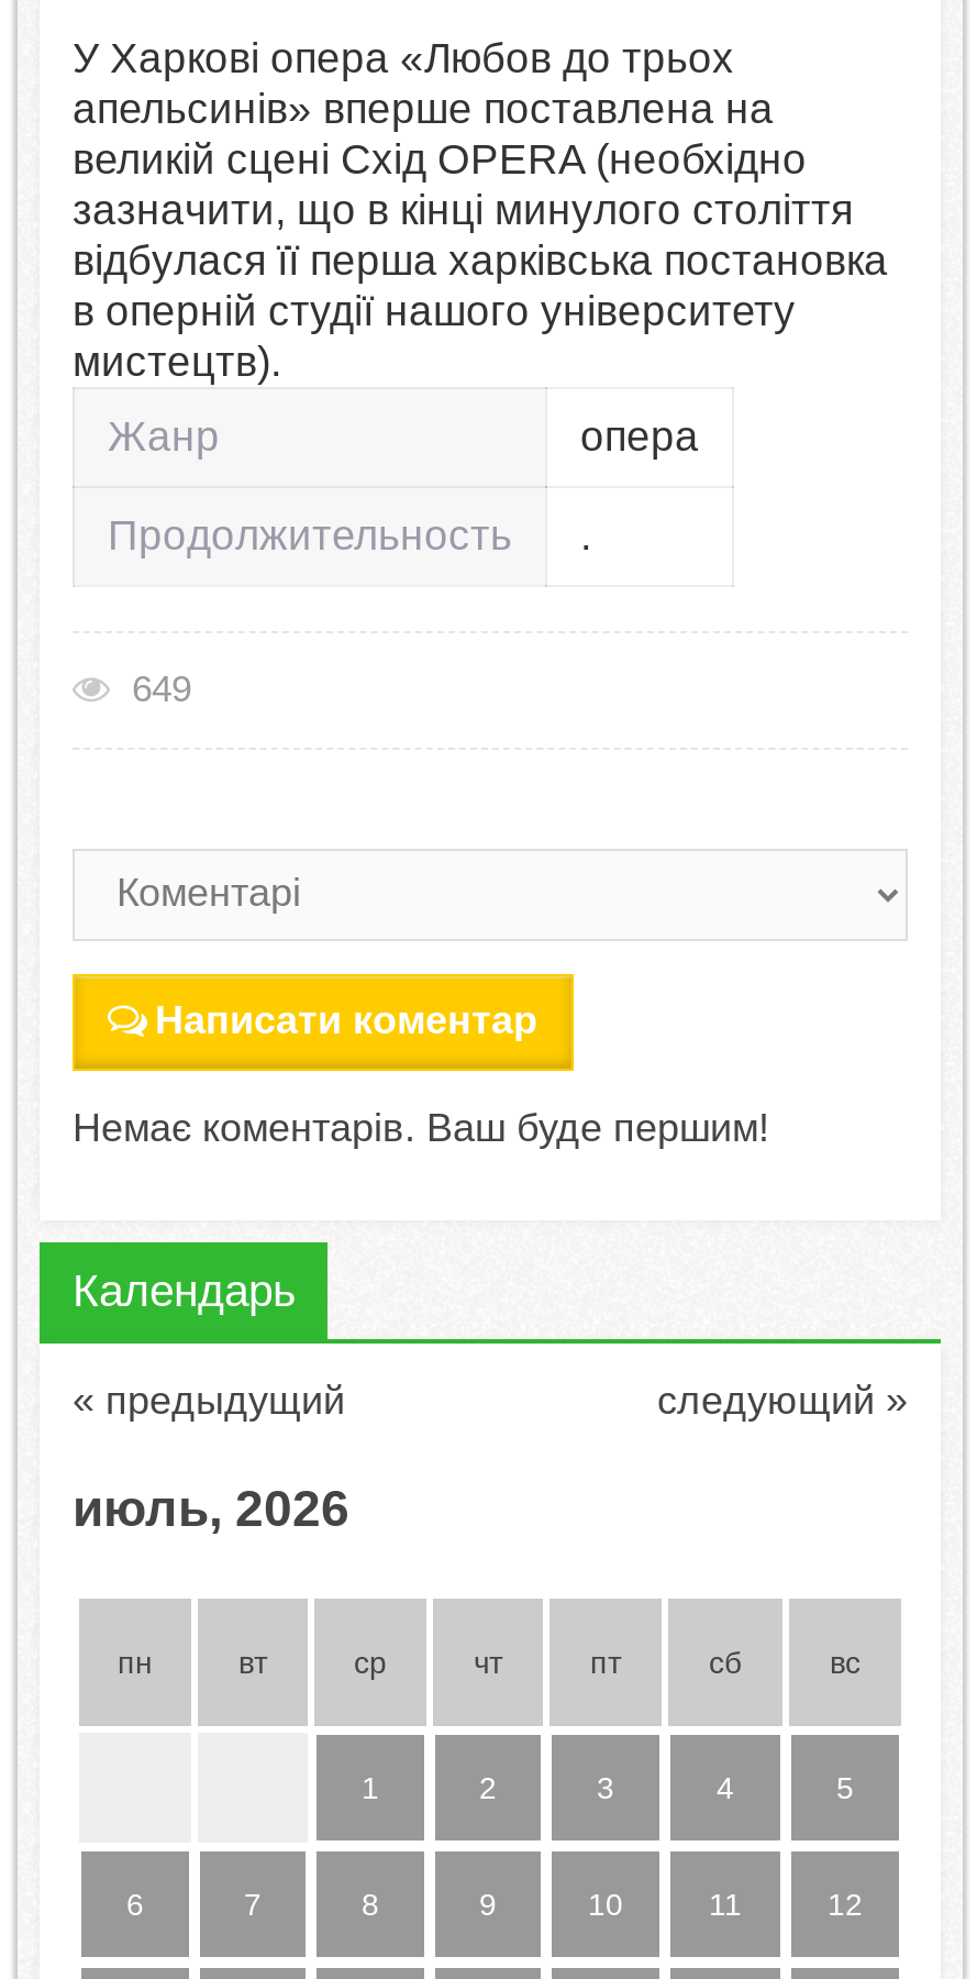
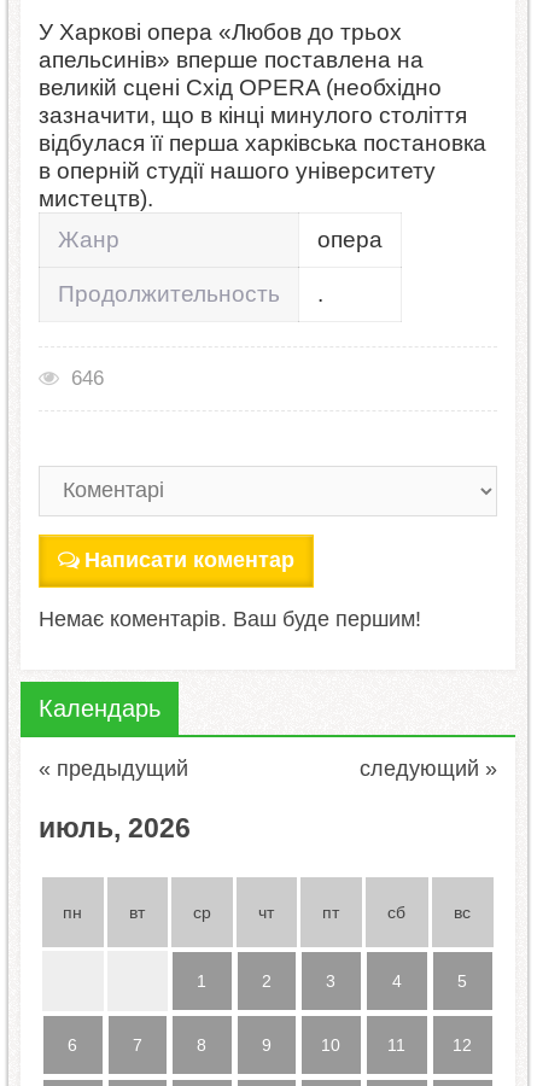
[121,668,191,710] 649 -> [65,367,104,390] 646

